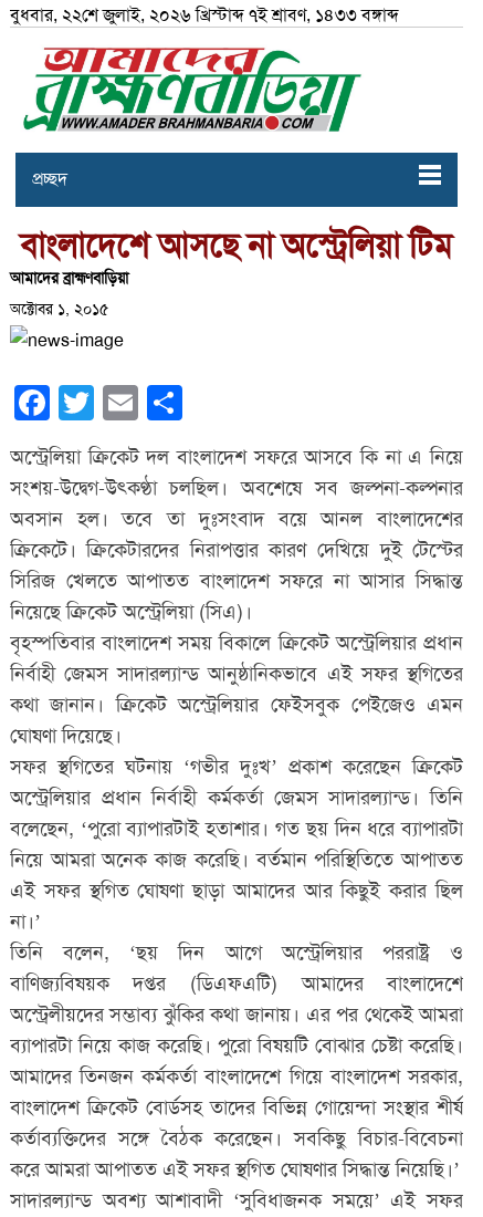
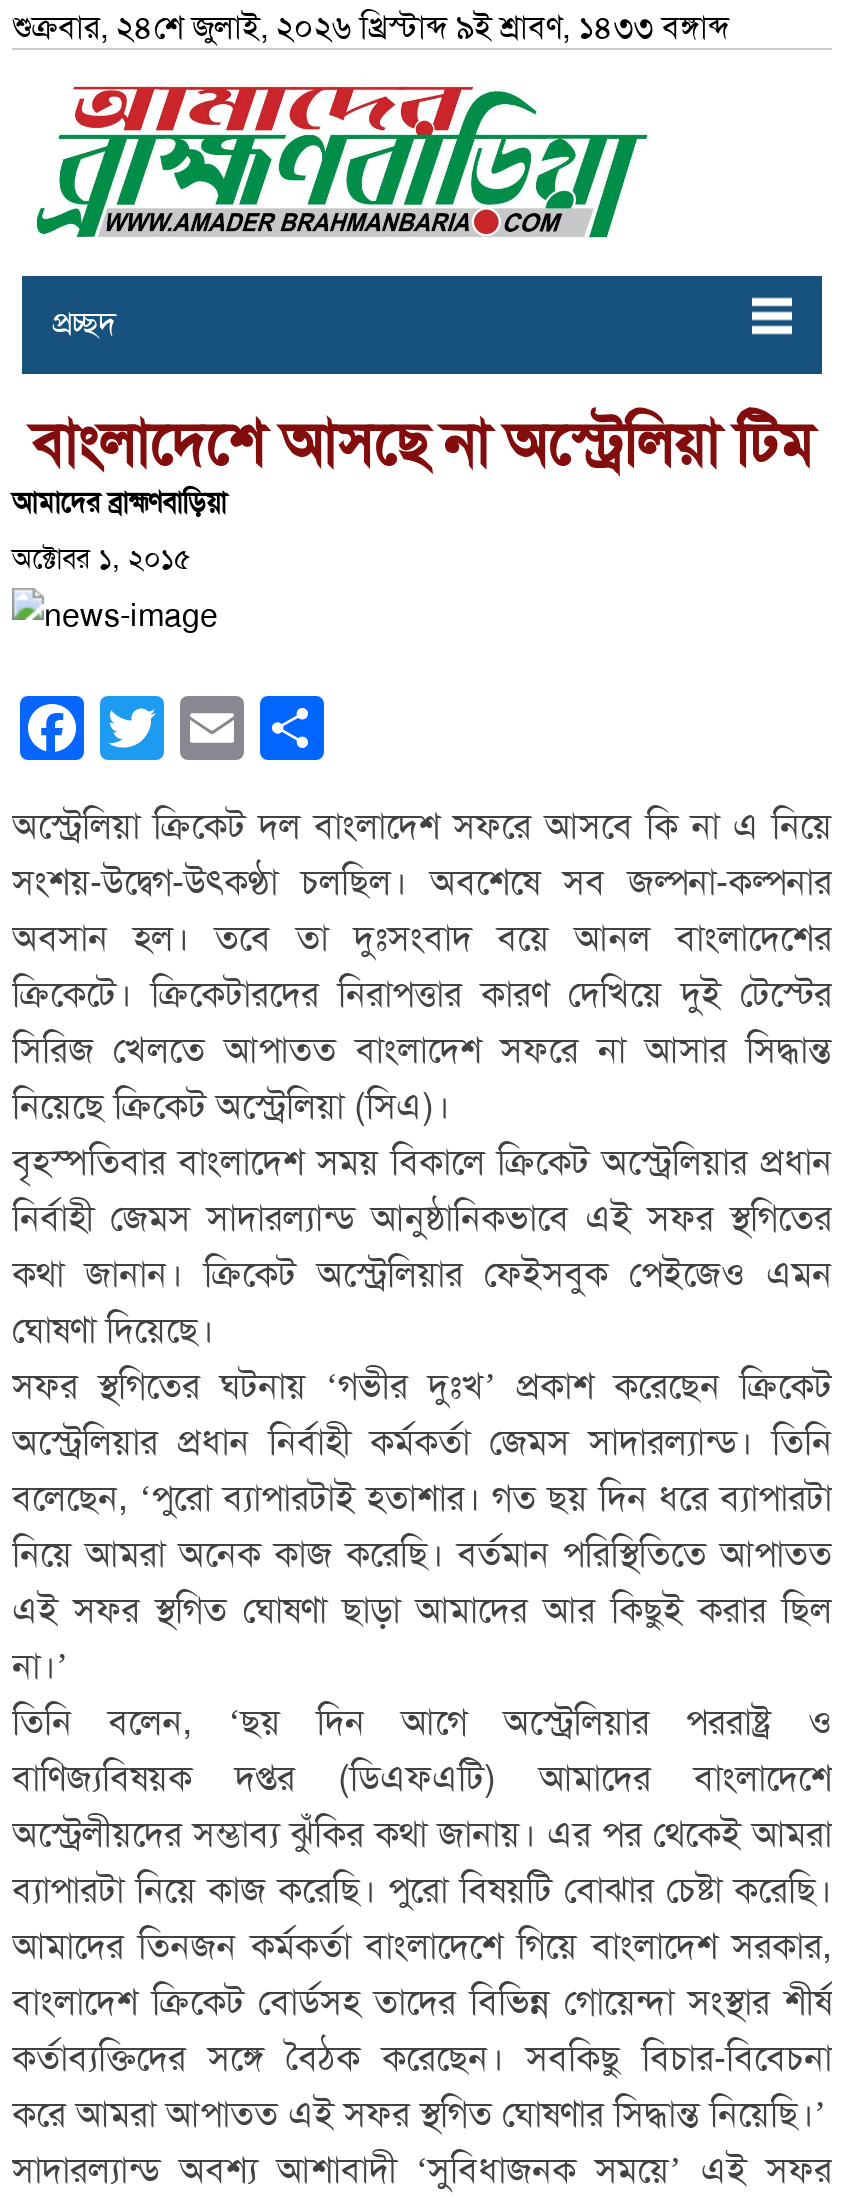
[10,4,399,27] বুধবার, ২২শে জুলাই, ২০২৬ খ্রিস্টাব্দ ৭ই শ্রাবণ, ১৪৩৩ বঙ্গাব্দ -> [12,8,730,48] শুক্রবার, ২৪শে জুলাই, ২০২৬ খ্রিস্টাব্দ ৯ই শ্রাবণ, ১৪৩৩ বঙ্গাব্দ

